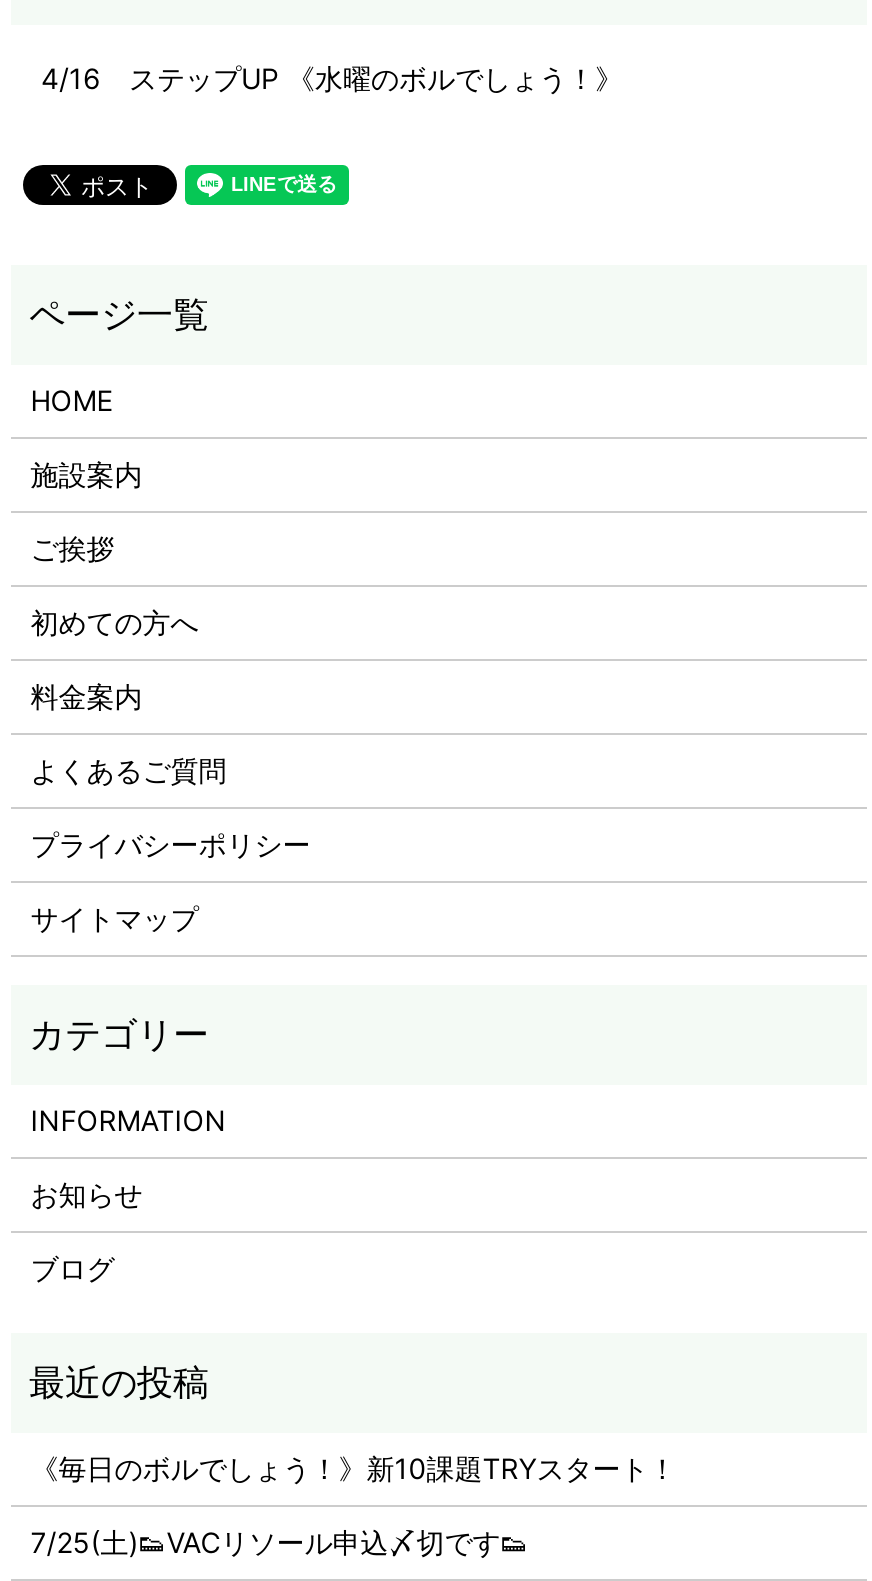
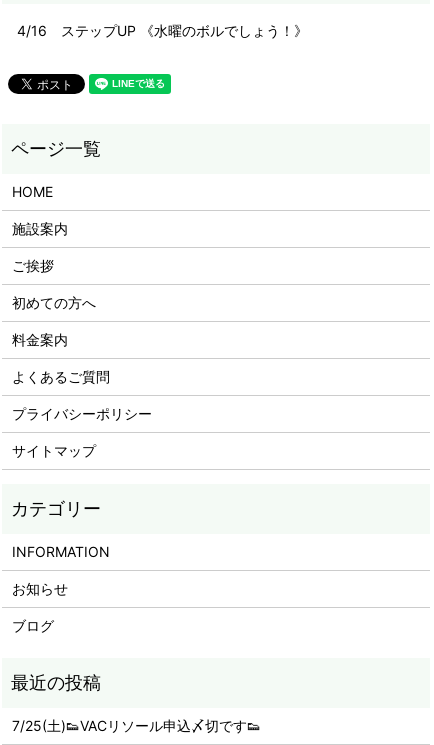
[31,1451,677,1485] 《毎日のボルでしょう！》新10課題TRYスタート！ -> none

